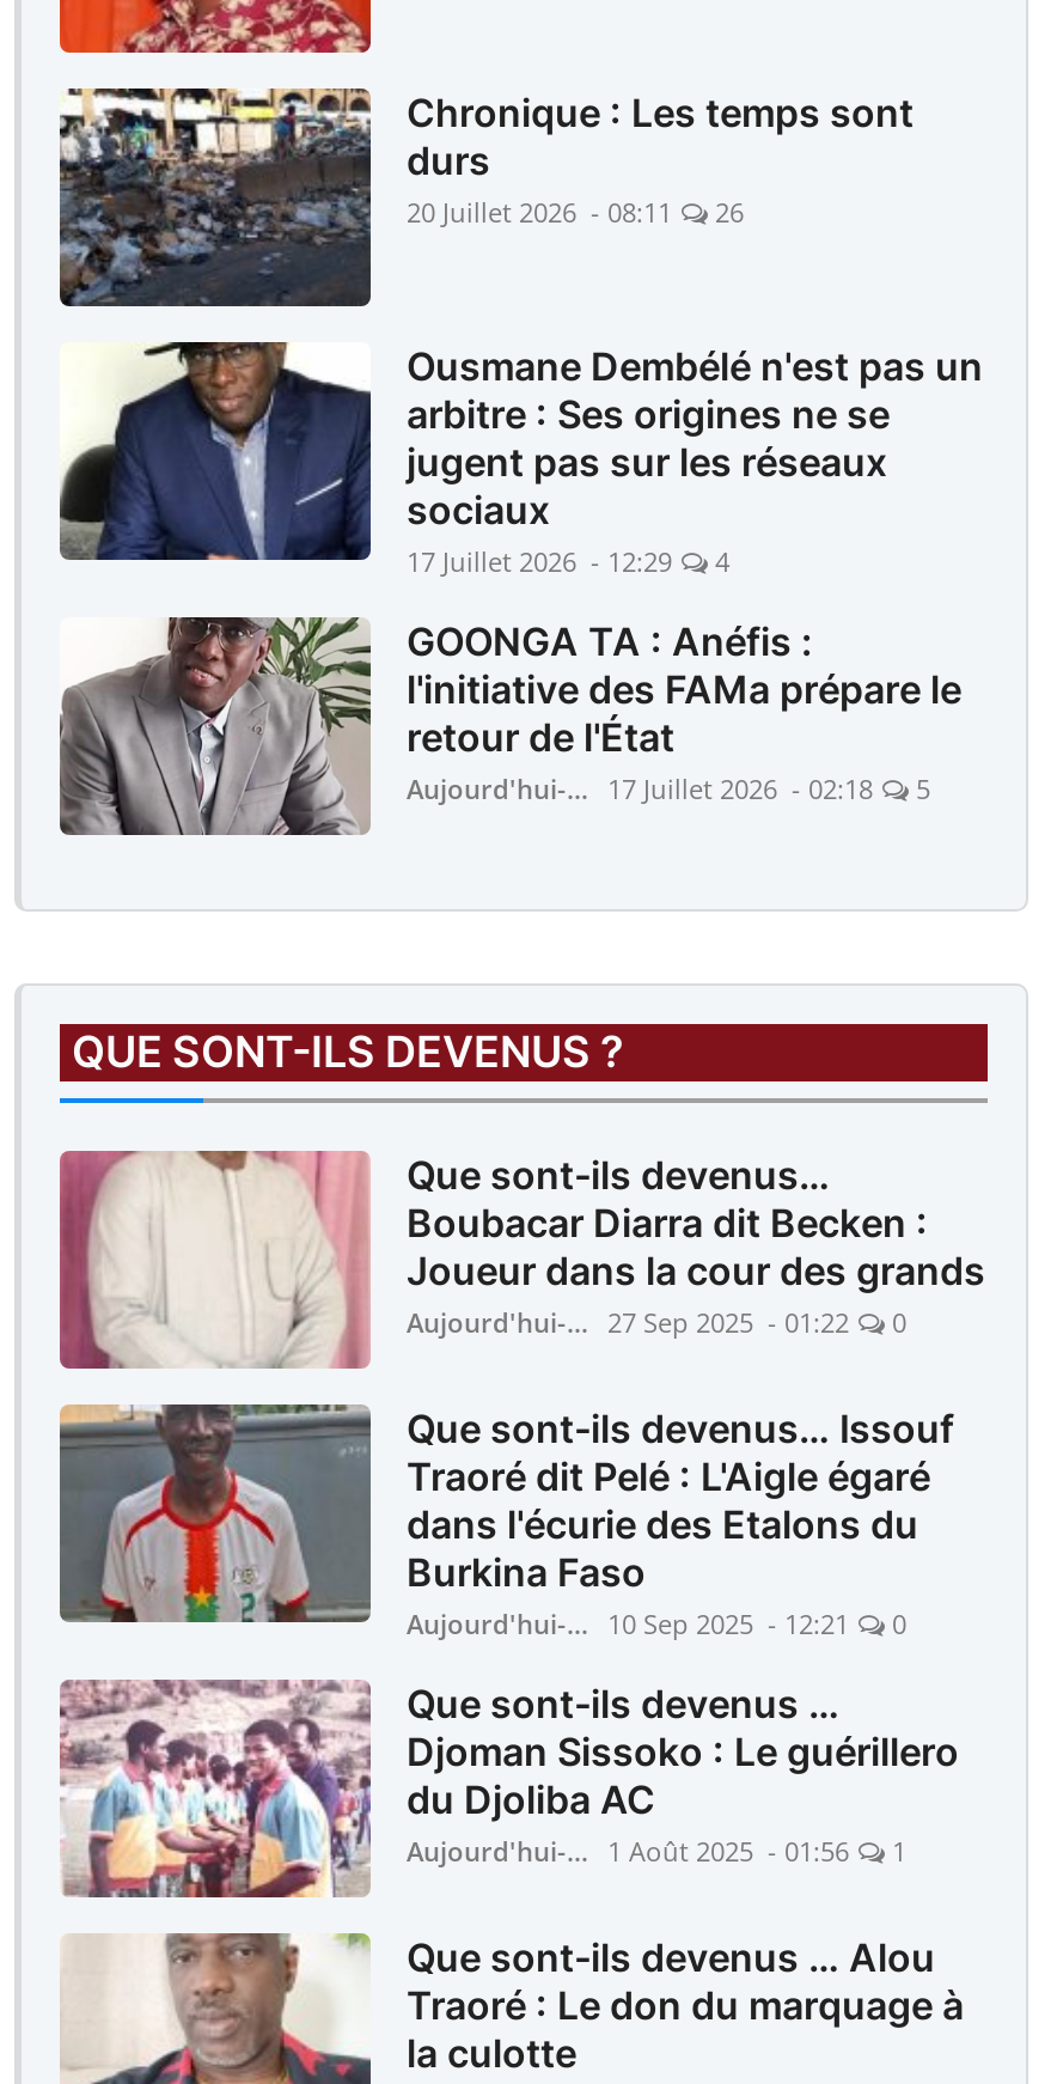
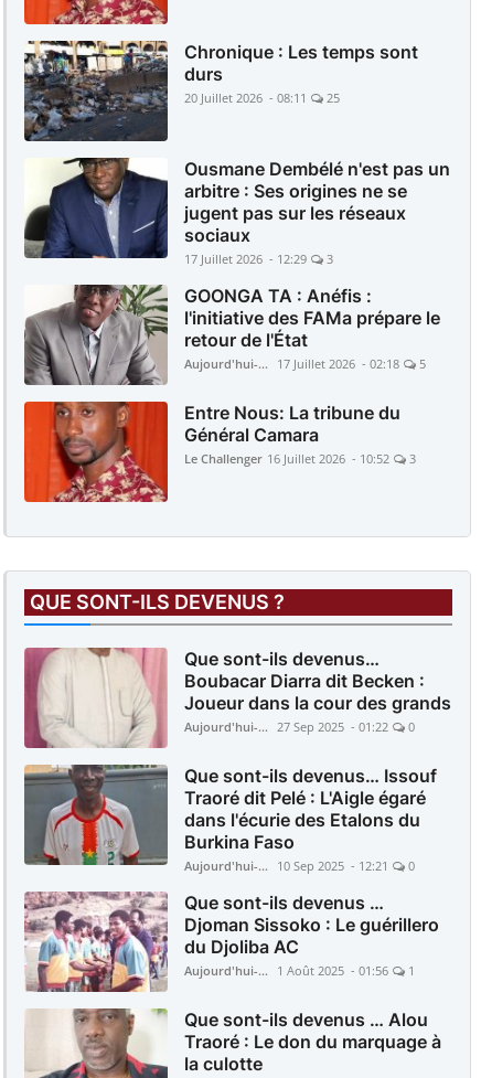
[407,195,744,231] 20 Juillet 2026 - 08:11 26 -> [184,90,340,106] 20 Juillet 2026 - 08:11 25
[407,544,729,580] 17 Juillet 2026 - 12:29 4 -> [184,251,333,268] 17 Juillet 2026 - 12:29 3
none -> [23,401,416,503] [image] | Entre Nous: La tribune du | Général Camara | Le Challenger 16 Juillet 2026 - 10:52 | 3

